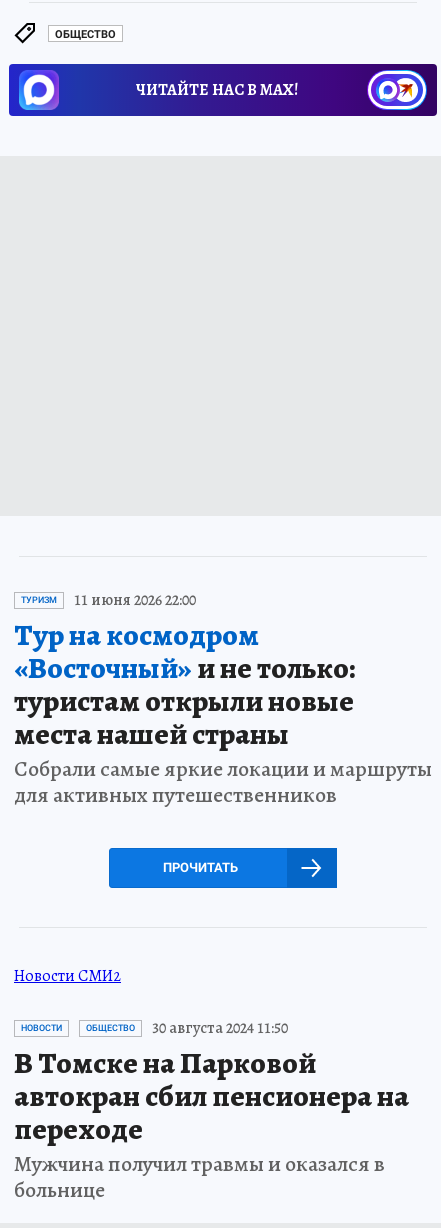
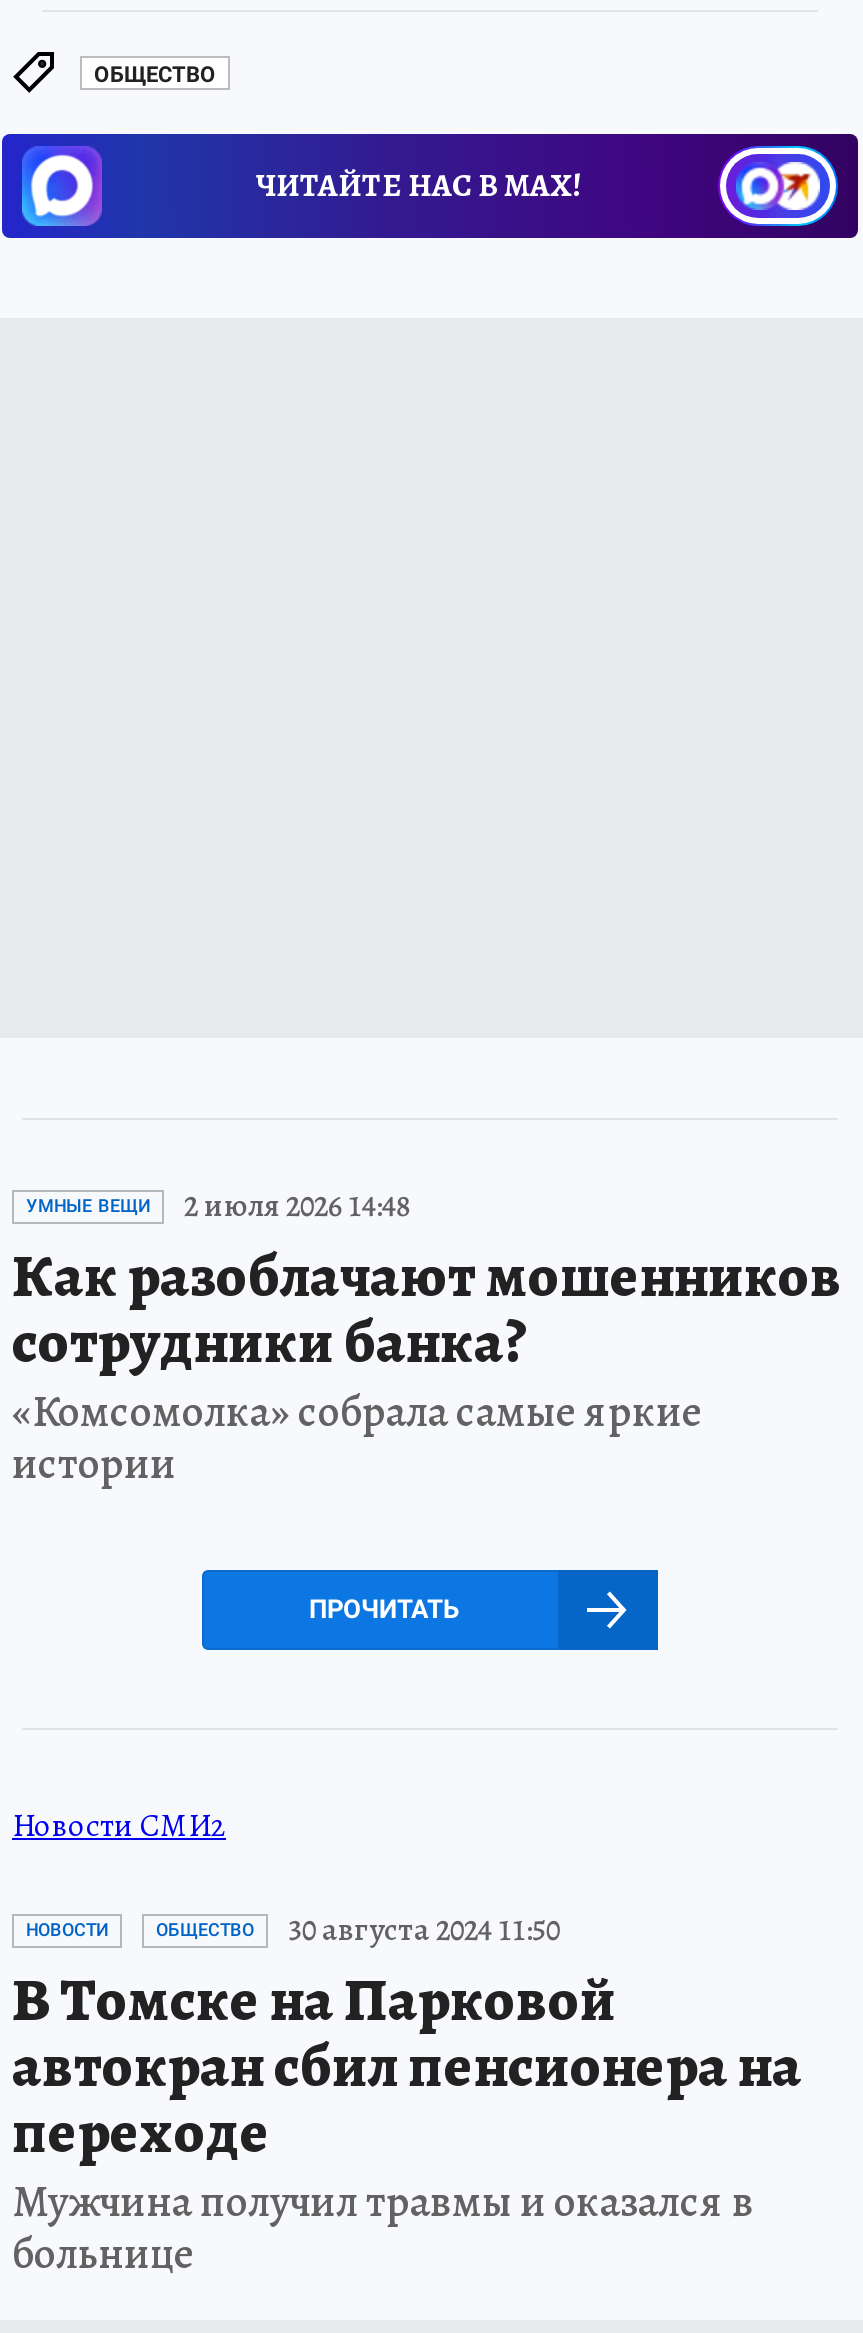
[14,589,432,810] ТУРИЗМ | 11 июня 2026 22:00 | Тур на космодром | «Восточный»и не только: | туристам открыли новые | места нашей страны | Собрали самые яркие локации и маршруты | для активных путешественников -> [12,1184,842,1494] УМНЫЕ ВЕЩИ | 2 июля 2026 14:48 | Как разоблачают мошенников | сотрудники банка? | «Комсомолка» собрала самые яркие | истории

